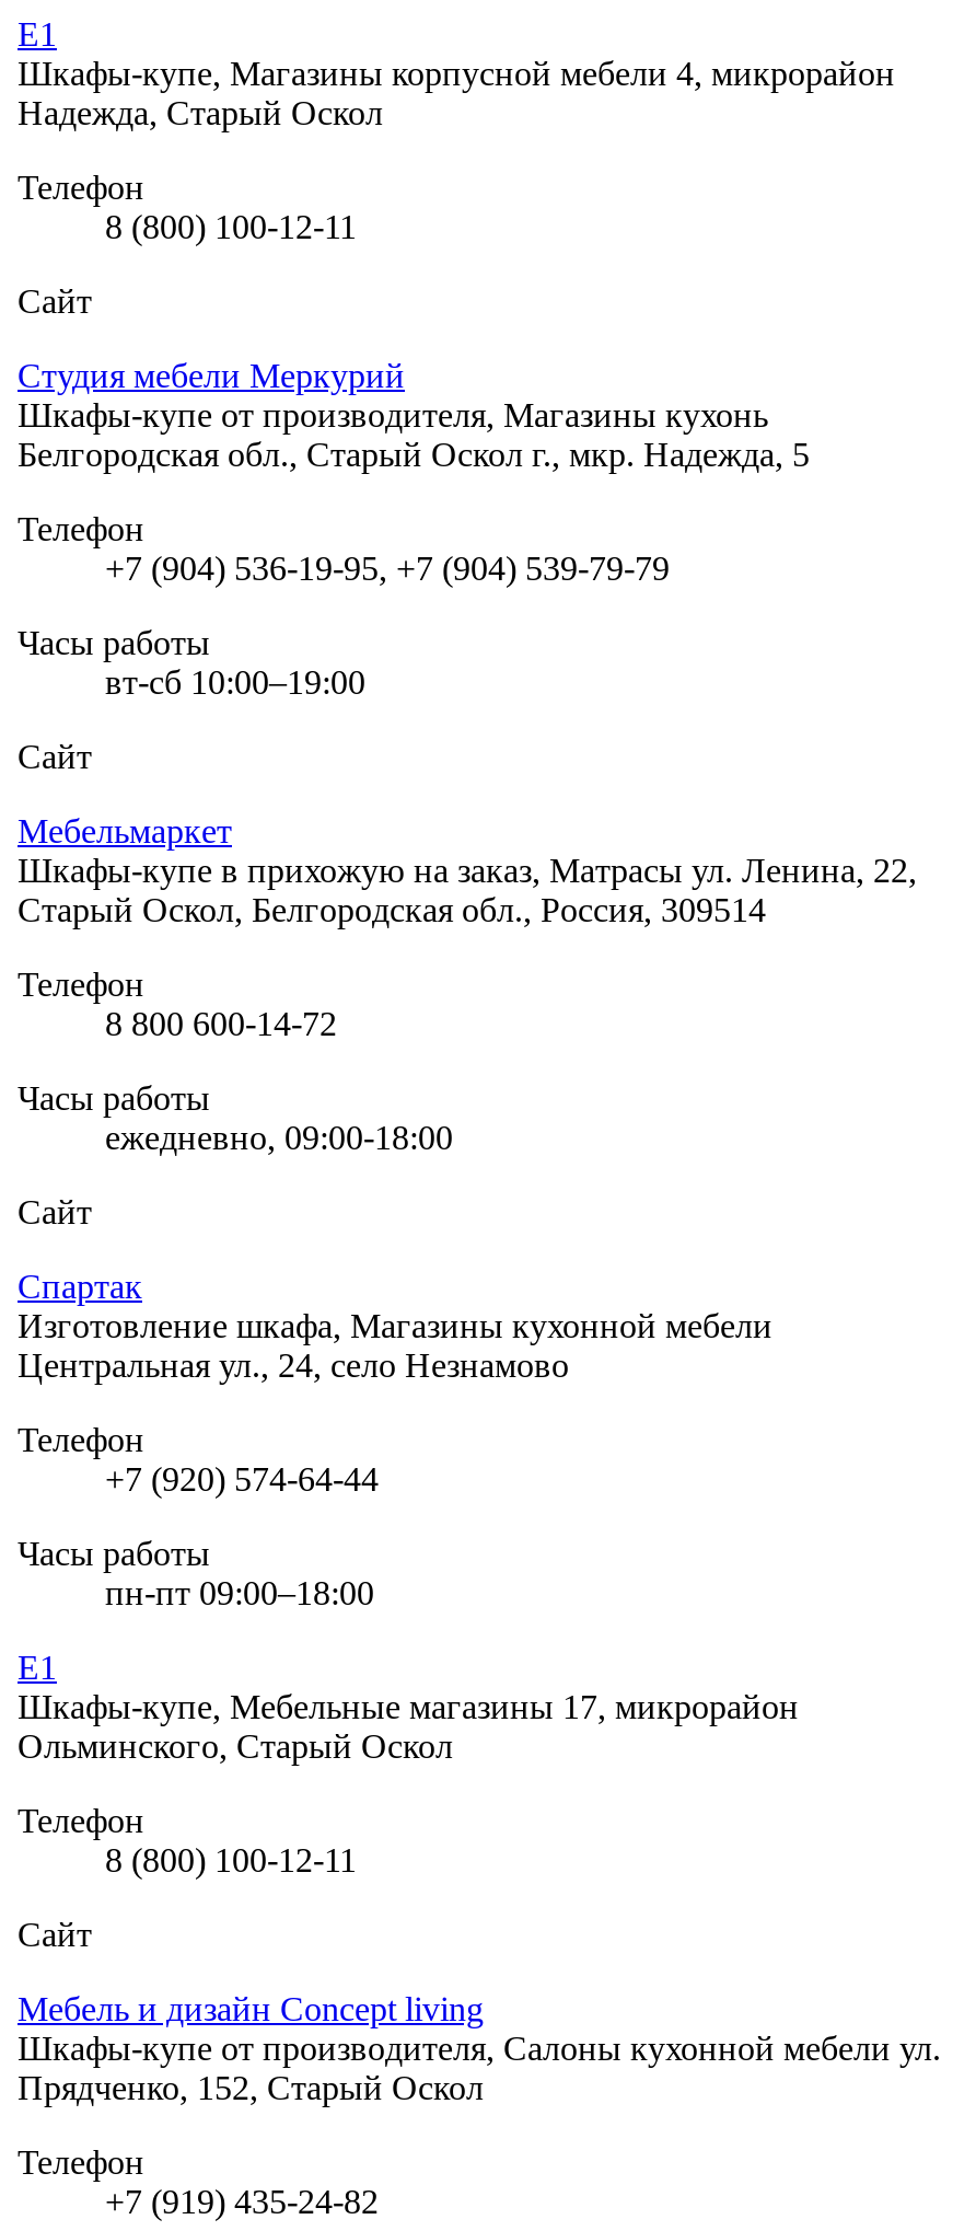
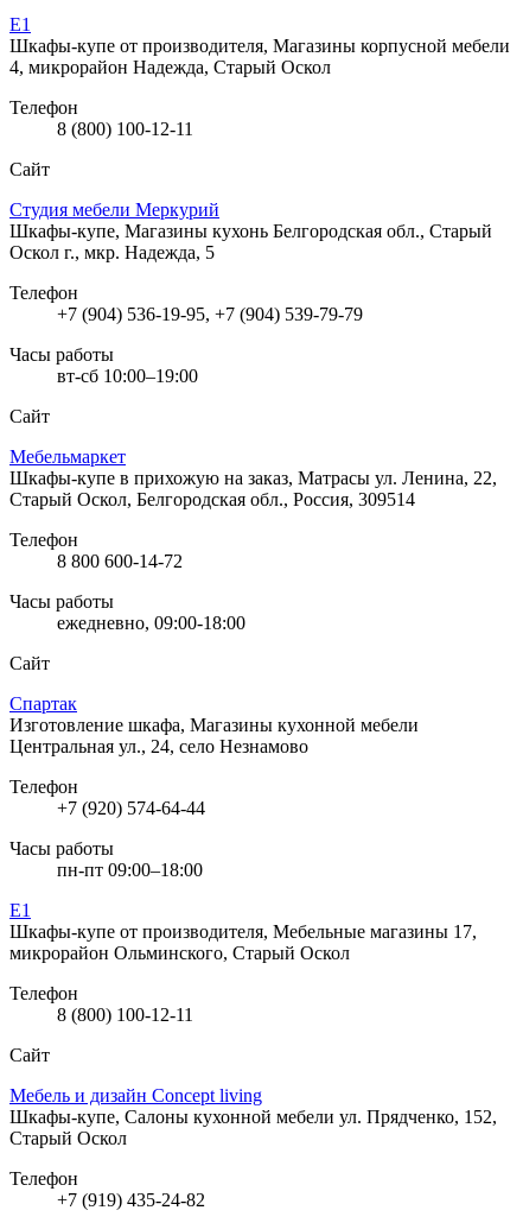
[18,55,895,131] Шкафы-купе, Магазины корпусной мебели 4, микрорайон | Надежда, Старый Оскол -> [9,36,510,77] Шкафы-купе от производителя, Магазины корпусной мебели | 4, микрорайон Надежда, Старый Оскол
[18,396,810,473] Шкафы-купе от производителя, Магазины кухонь | Белгородская обл., Старый Оскол г., мкр. Надежда, 5 -> [9,221,492,262] Шкафы-купе, Магазины кухонь Белгородская обл., Старый | Оскол г., мкр. Надежда, 5
[18,1688,799,1764] Шкафы-купе, Мебельные магазины 17, микрорайон | Ольминского, Старый Оскол -> [9,921,477,963] Шкафы-купе от производителя, Мебельные магазины 17, | микрорайон Ольминского, Старый Оскол
[18,2029,941,2106] Шкафы-купе от производителя, Салоны кухонной мебели ул. | Прядченко, 152, Старый Оскол -> [9,1107,497,1148] Шкафы-купе, Салоны кухонной мебели ул. Прядченко, 152, | Старый Оскол

